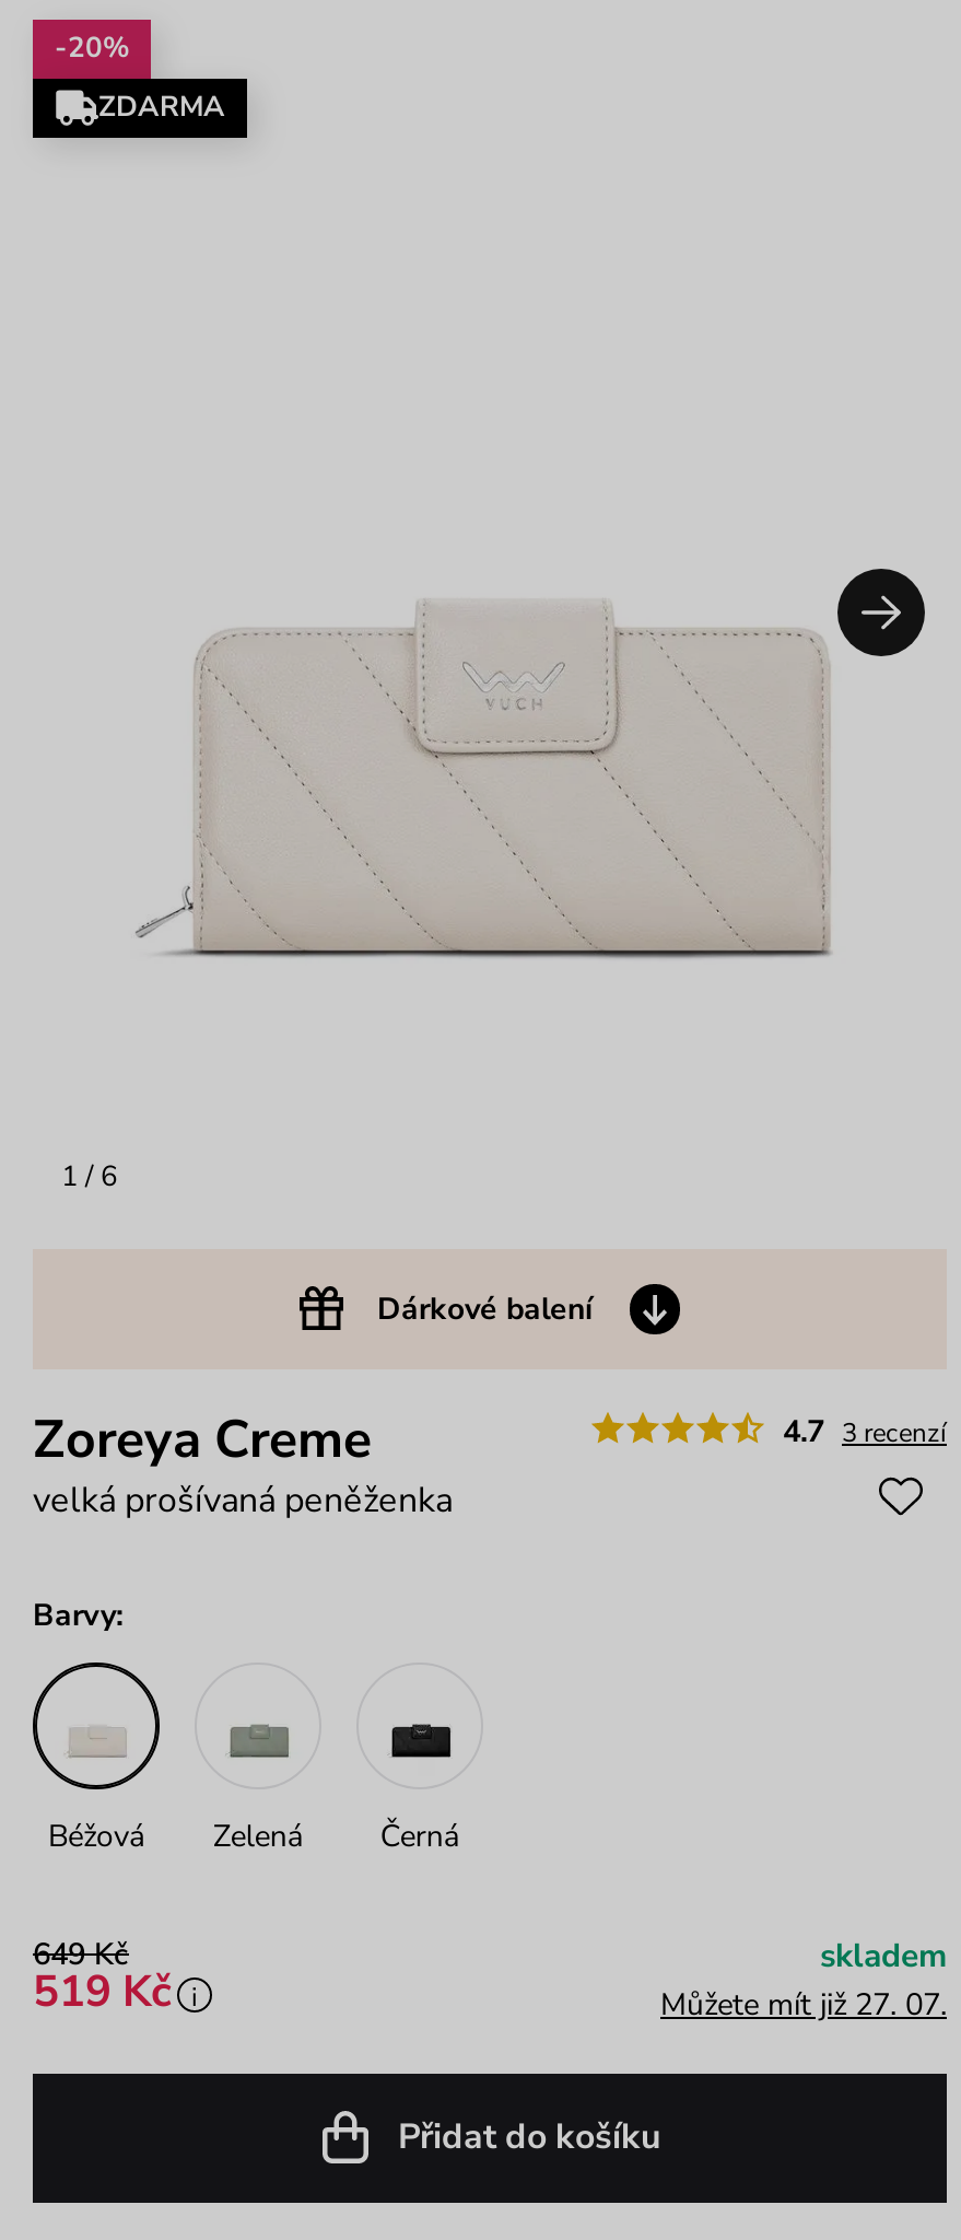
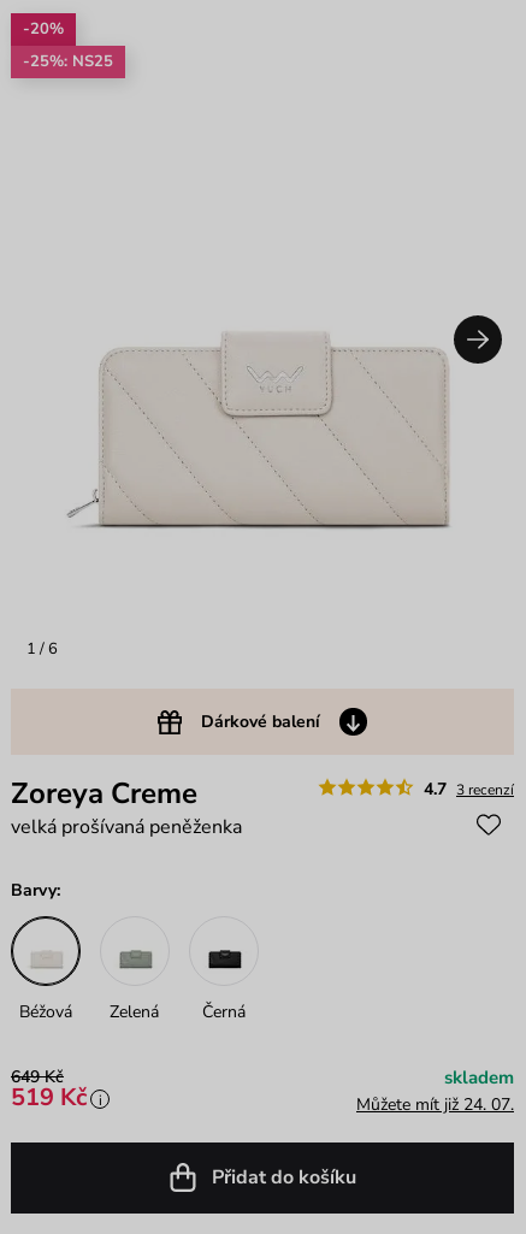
[98,87,225,127] ZDARMA -> [23,50,113,72] -25%: NS25
[660,1983,947,2025] Můžete mít již 27. 07. -> [356,1094,514,1116] Můžete mít již 24. 07.

